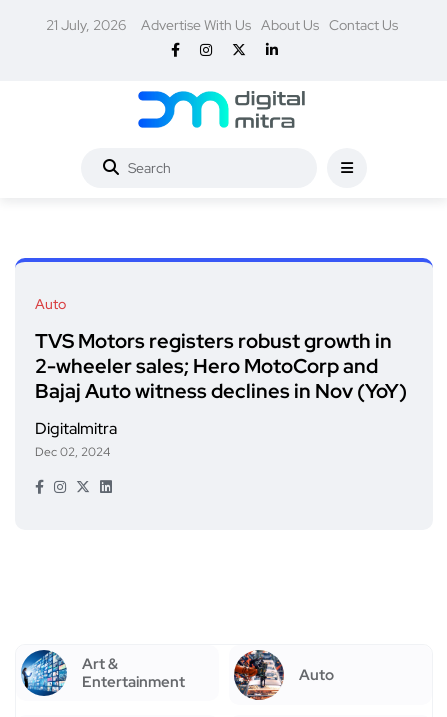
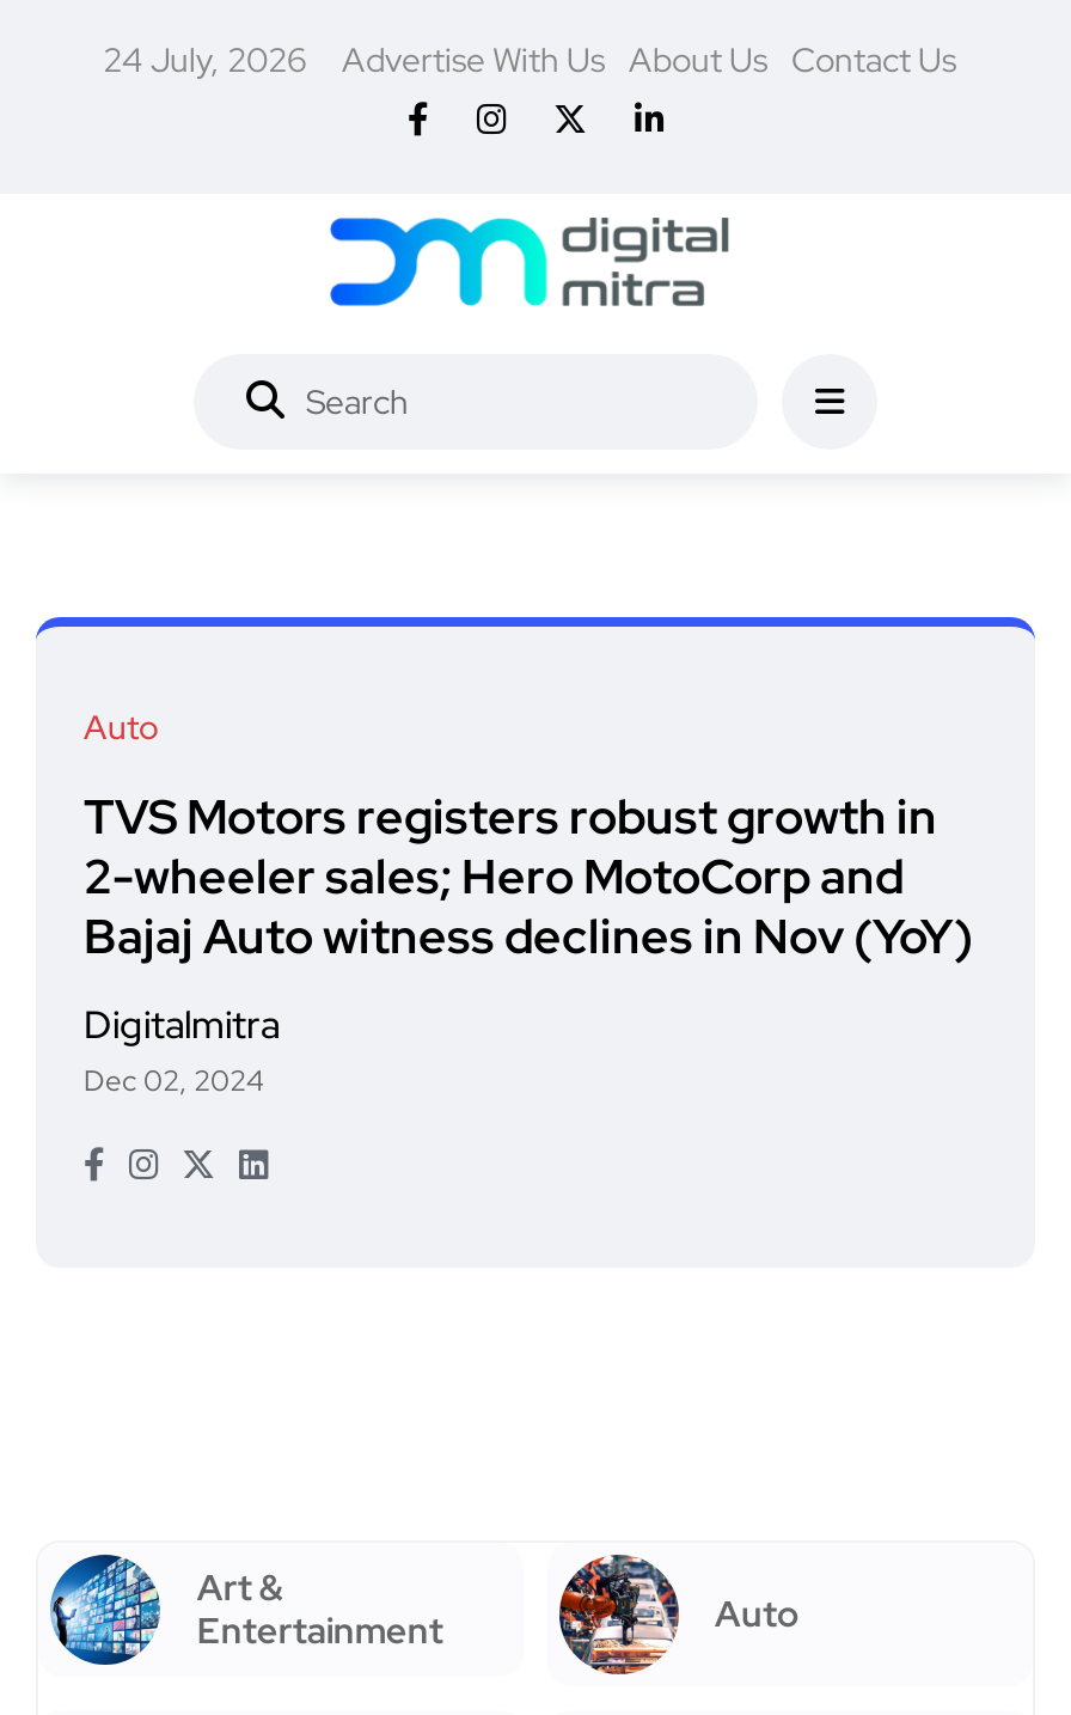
[45,16,397,34] 21 July, 2026 Advertise With Us About Us Contact Us -> [103,38,956,81] 24 July, 2026 Advertise With Us About Us Contact Us

